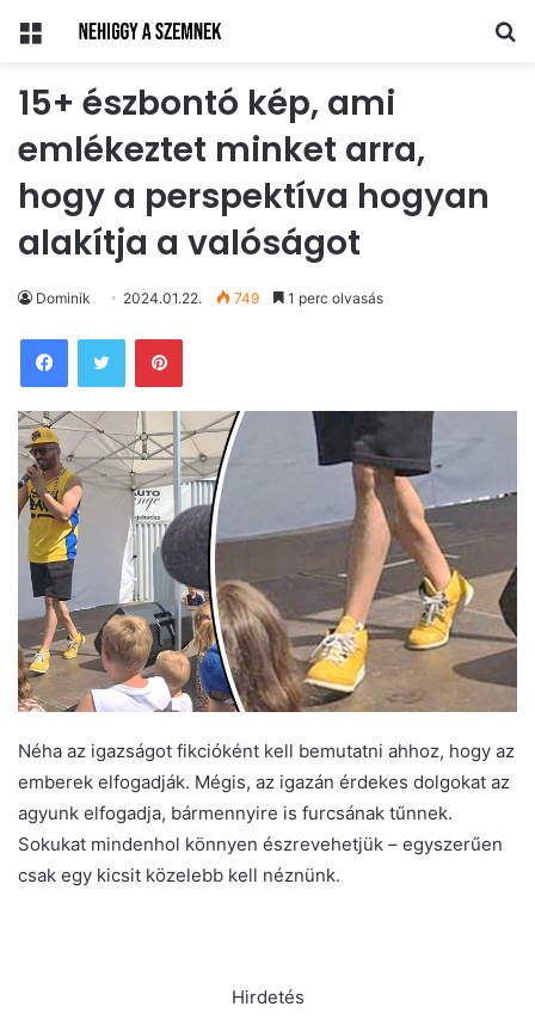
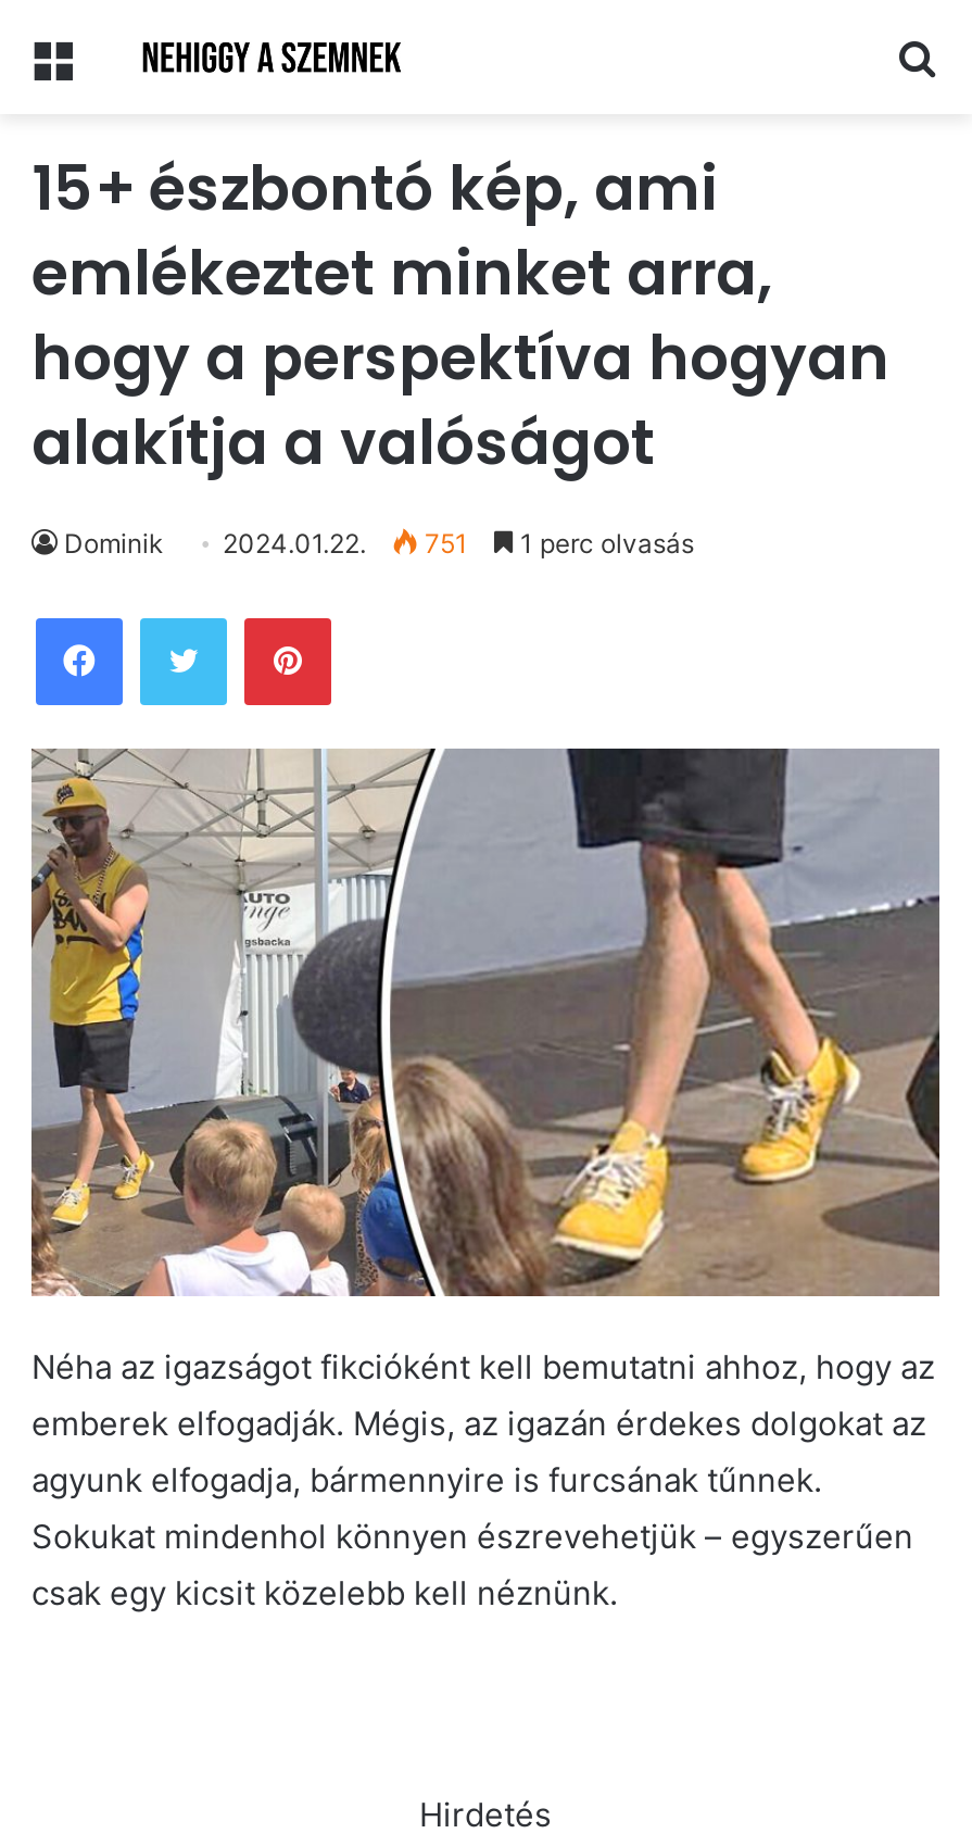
[36,289,383,307] Dominik 2024.01.22. 749 1 perc olvasás -> [64,527,694,560] Dominik 2024.01.22. 751 1 perc olvasás

